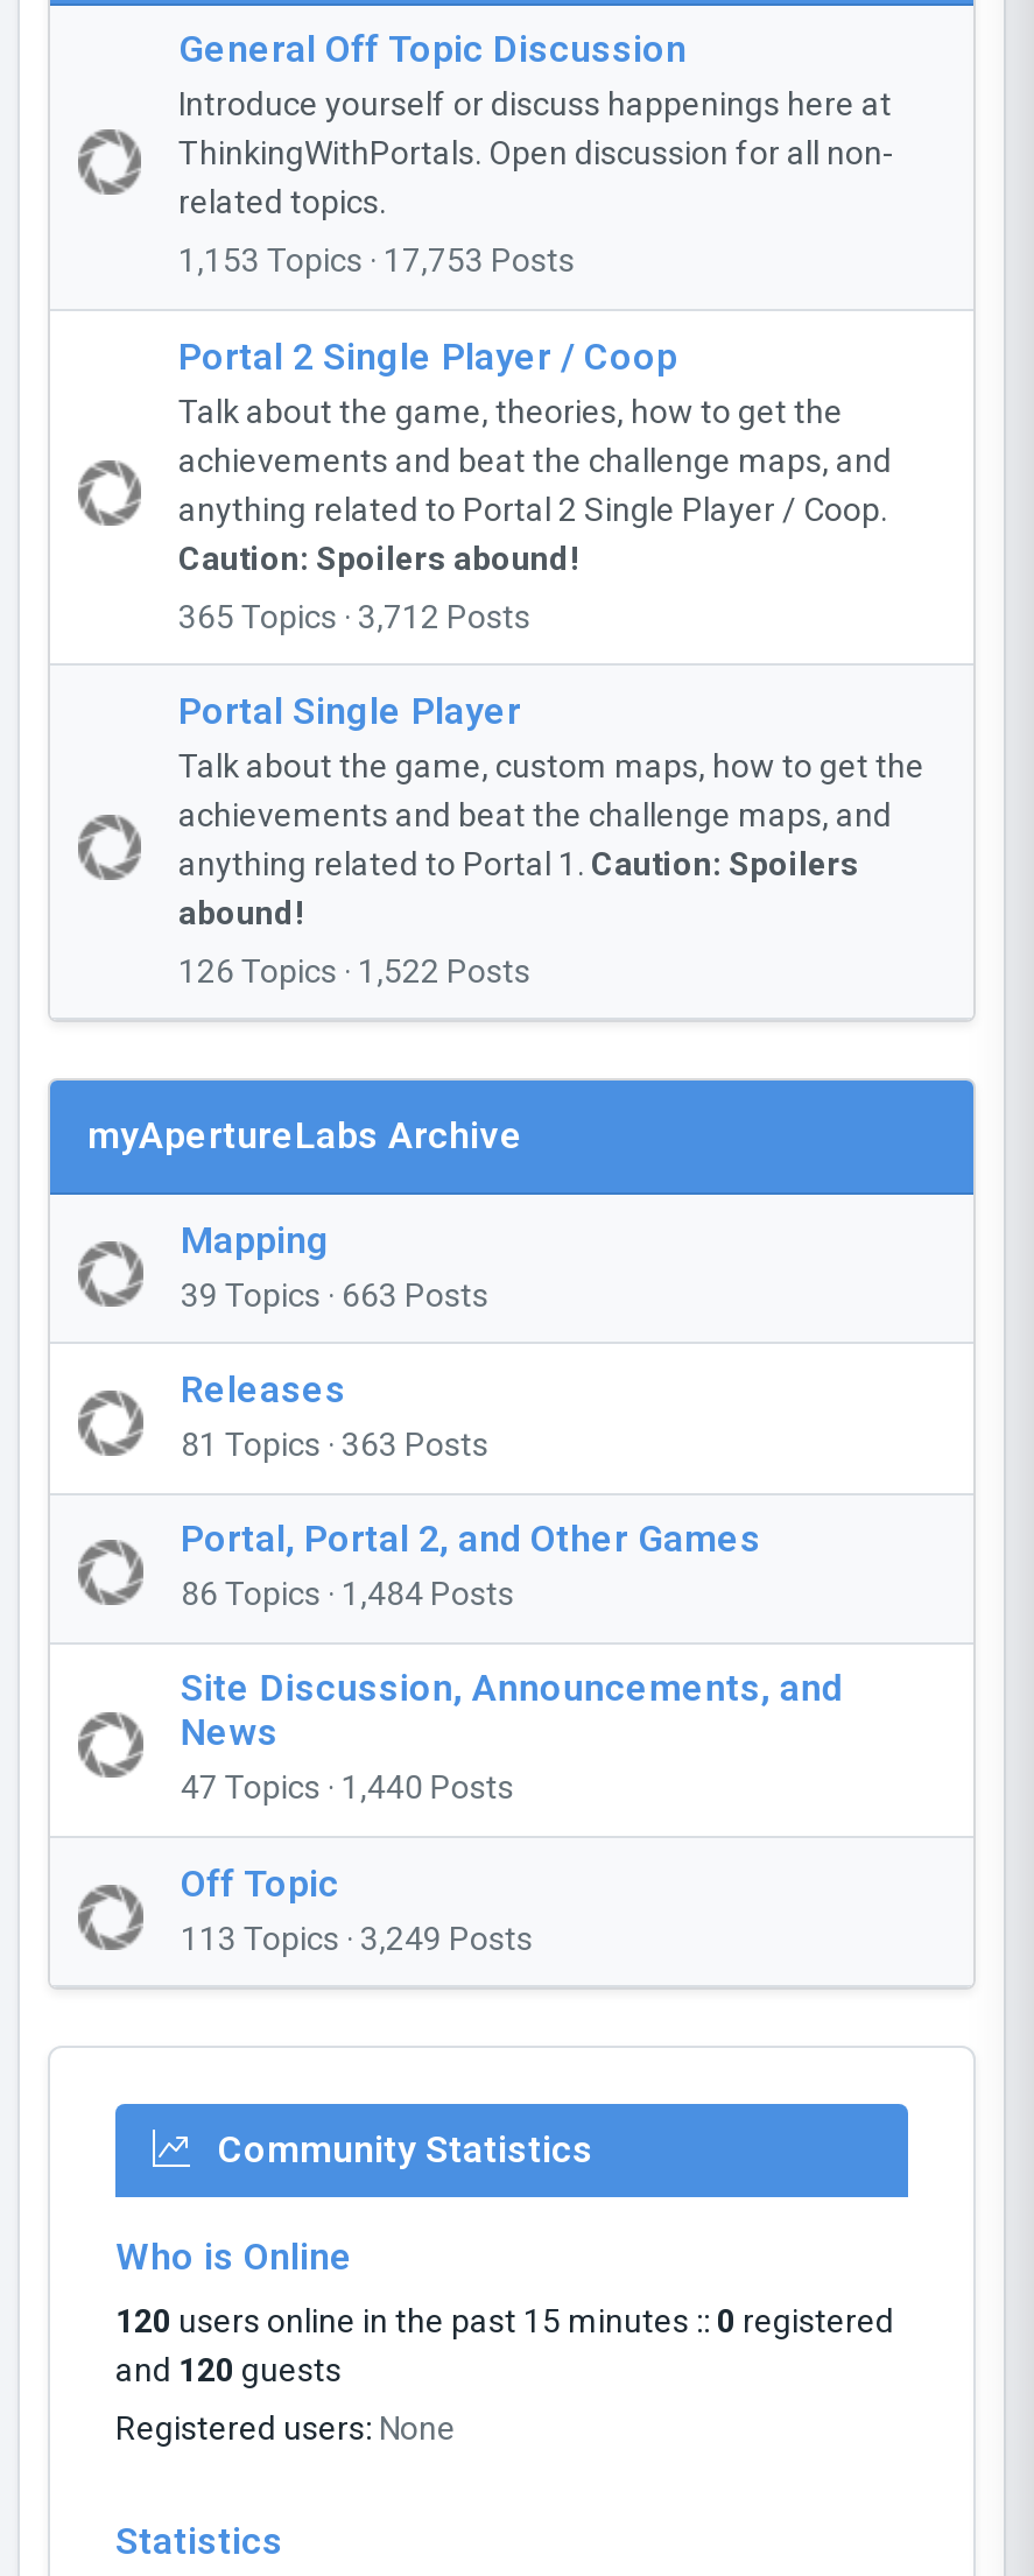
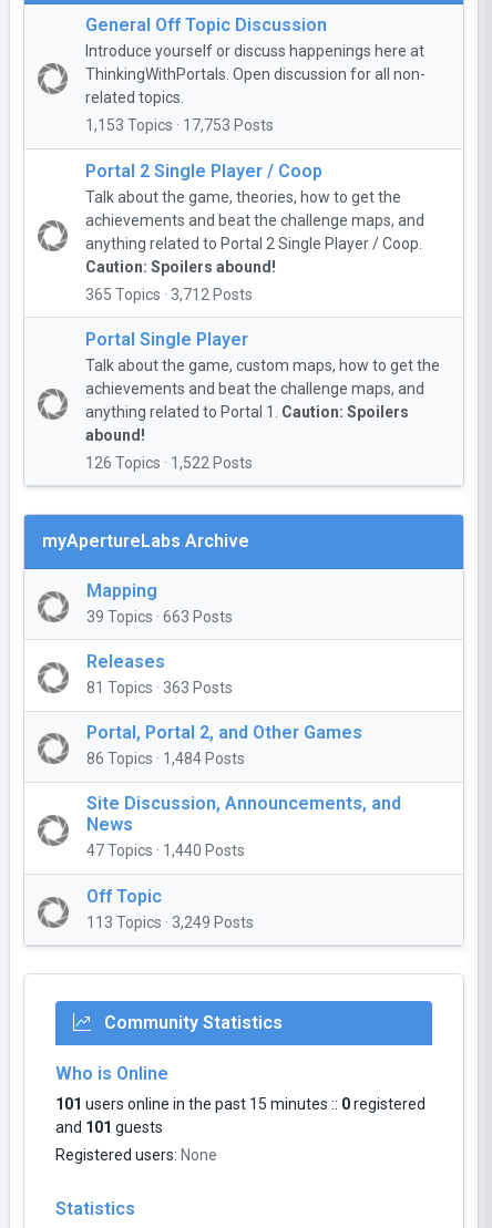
[115,2303,894,2340] 120 users online in the past 15 minutes :: 0 registered -> [55,1095,426,1113] 101 users online in the past 15 minutes :: 0 registered
[115,2352,342,2389] and 120 guests -> [55,1119,163,1136] and 101 guests

